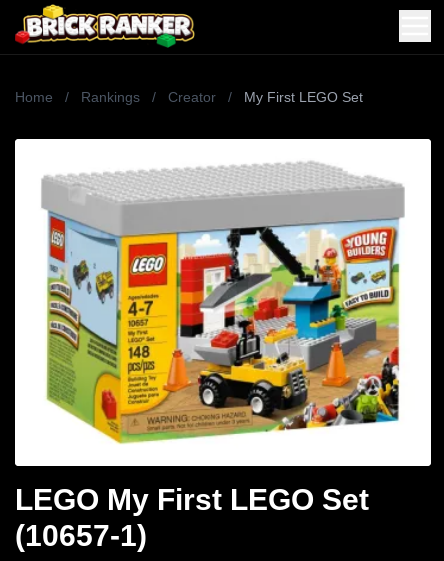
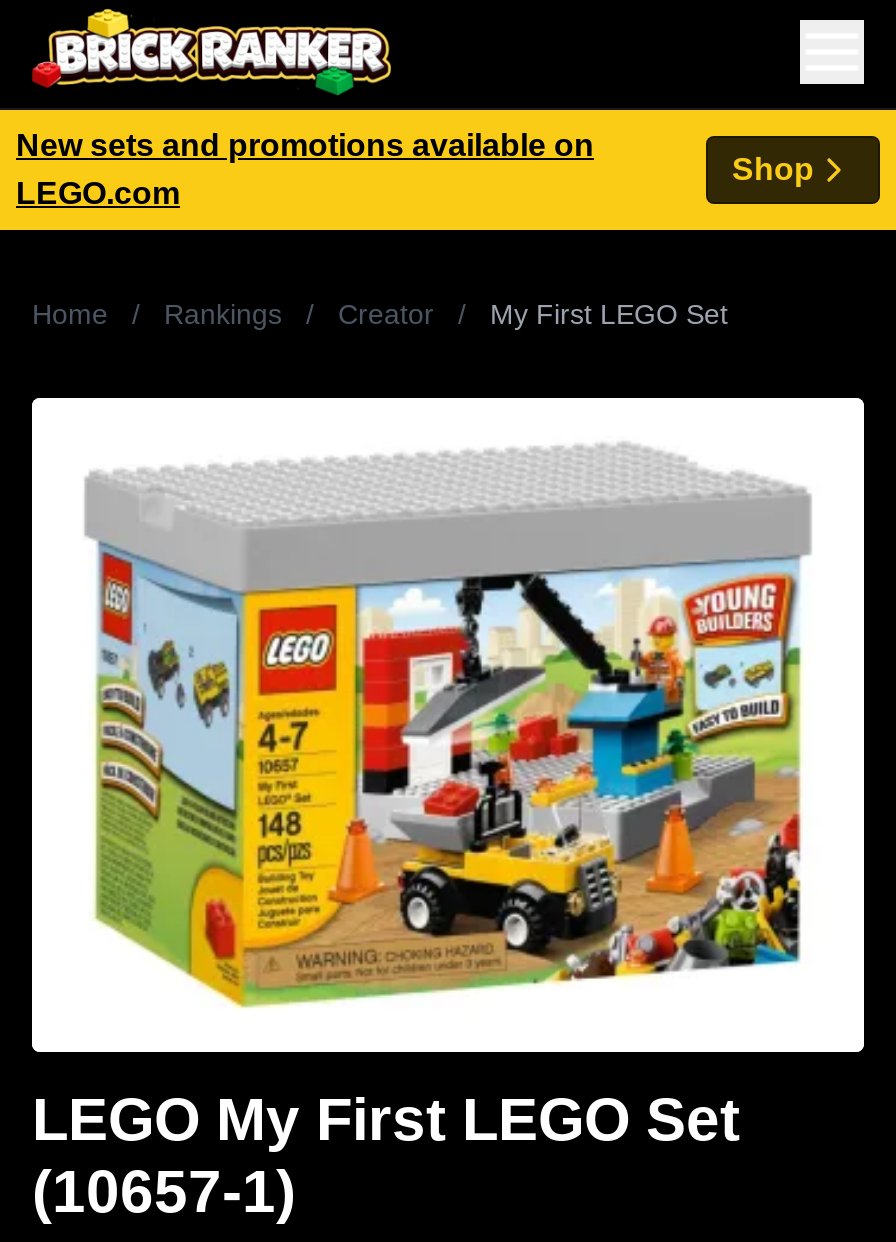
none -> [6,108,890,232] [image] | New sets and promotions available on | LEGO.com
none -> [732,152,814,186] Shop

